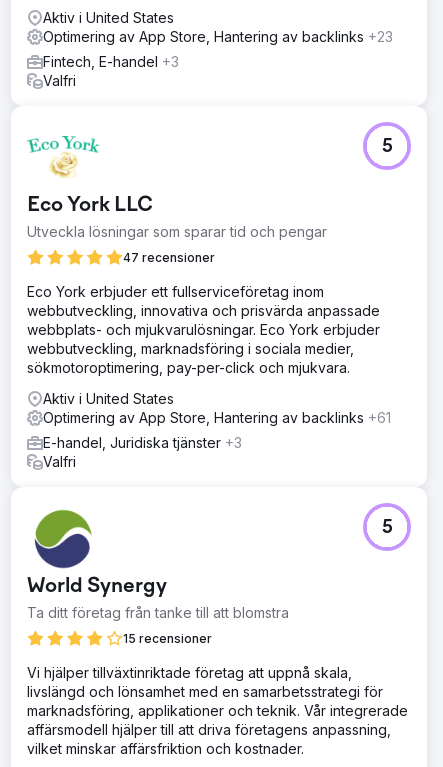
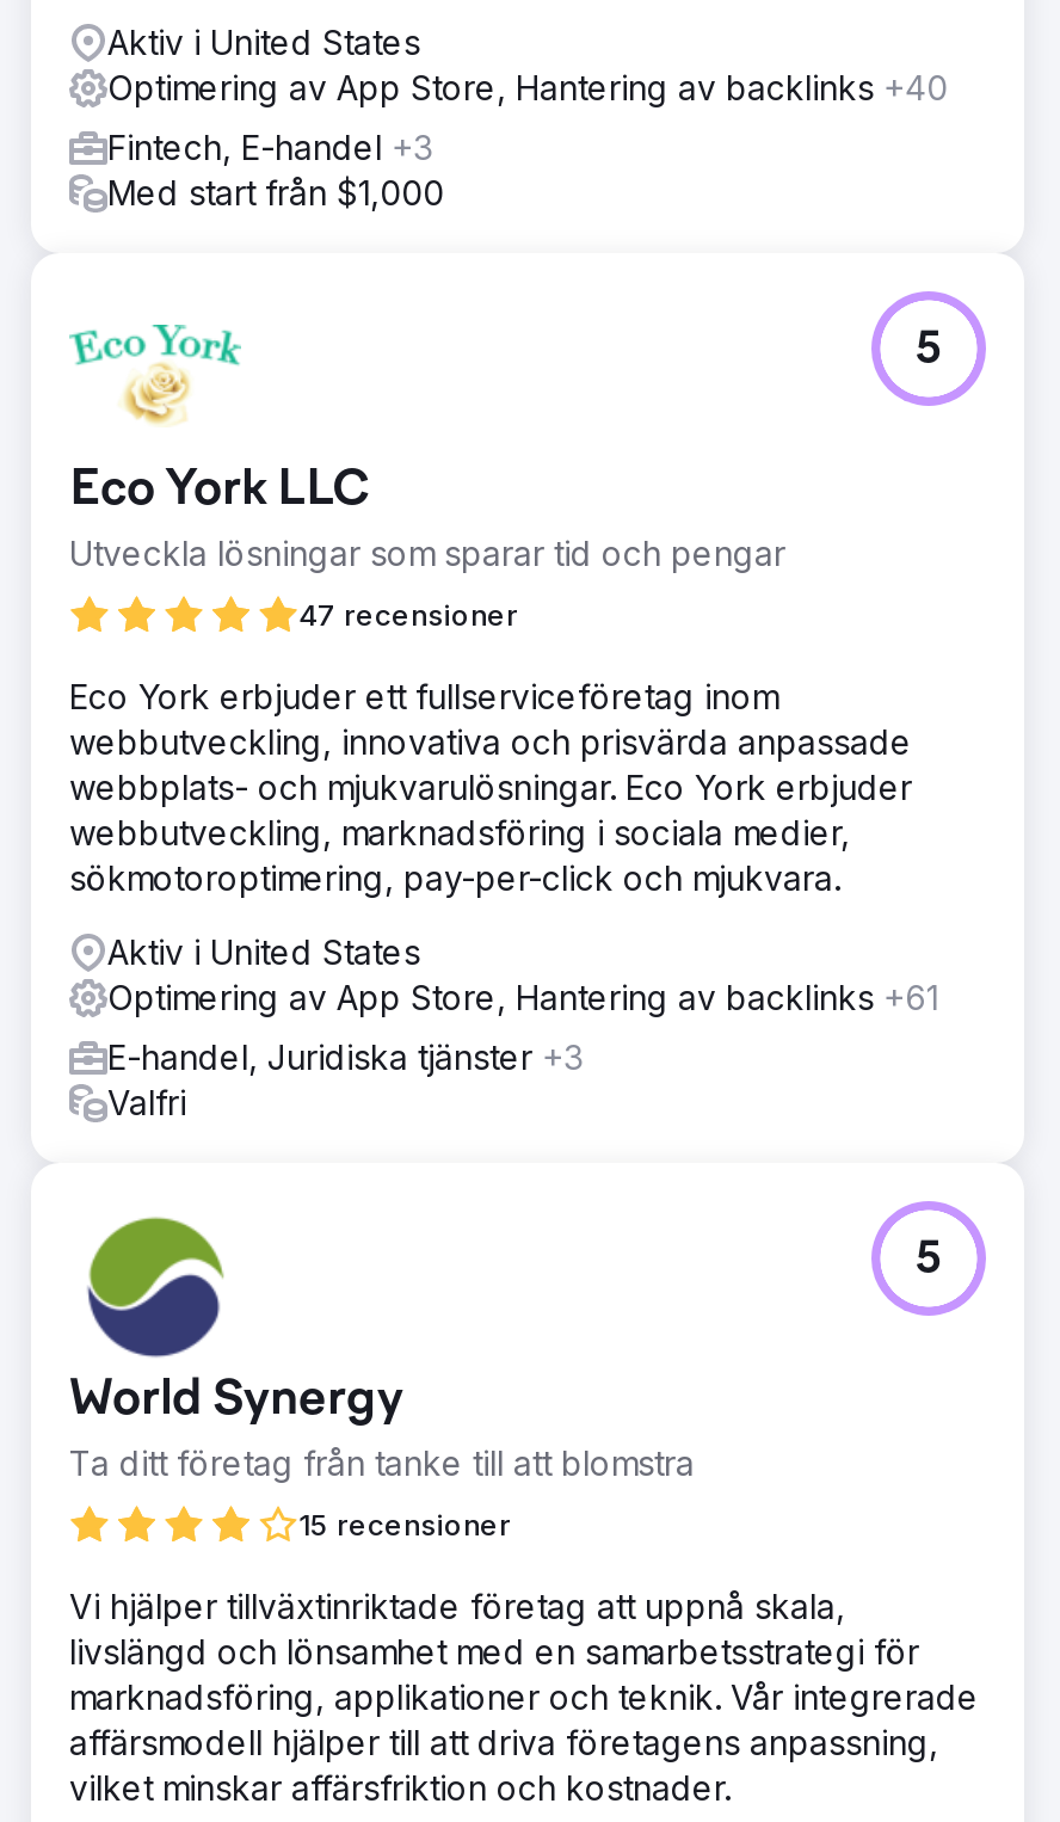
[43,28,393,45] Optimering av App Store, Hantering av backlinks +23 -> [107,66,948,107] Optimering av App Store, Hantering av backlinks +40
[43,72,76,89] Valfri -> [107,171,444,212] Med start från $1,000

